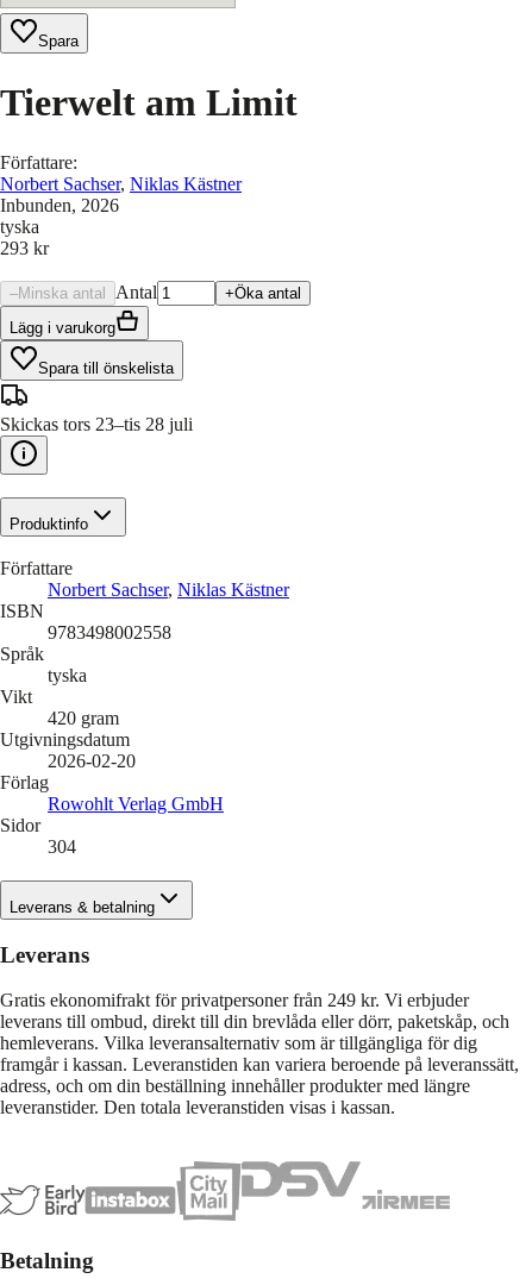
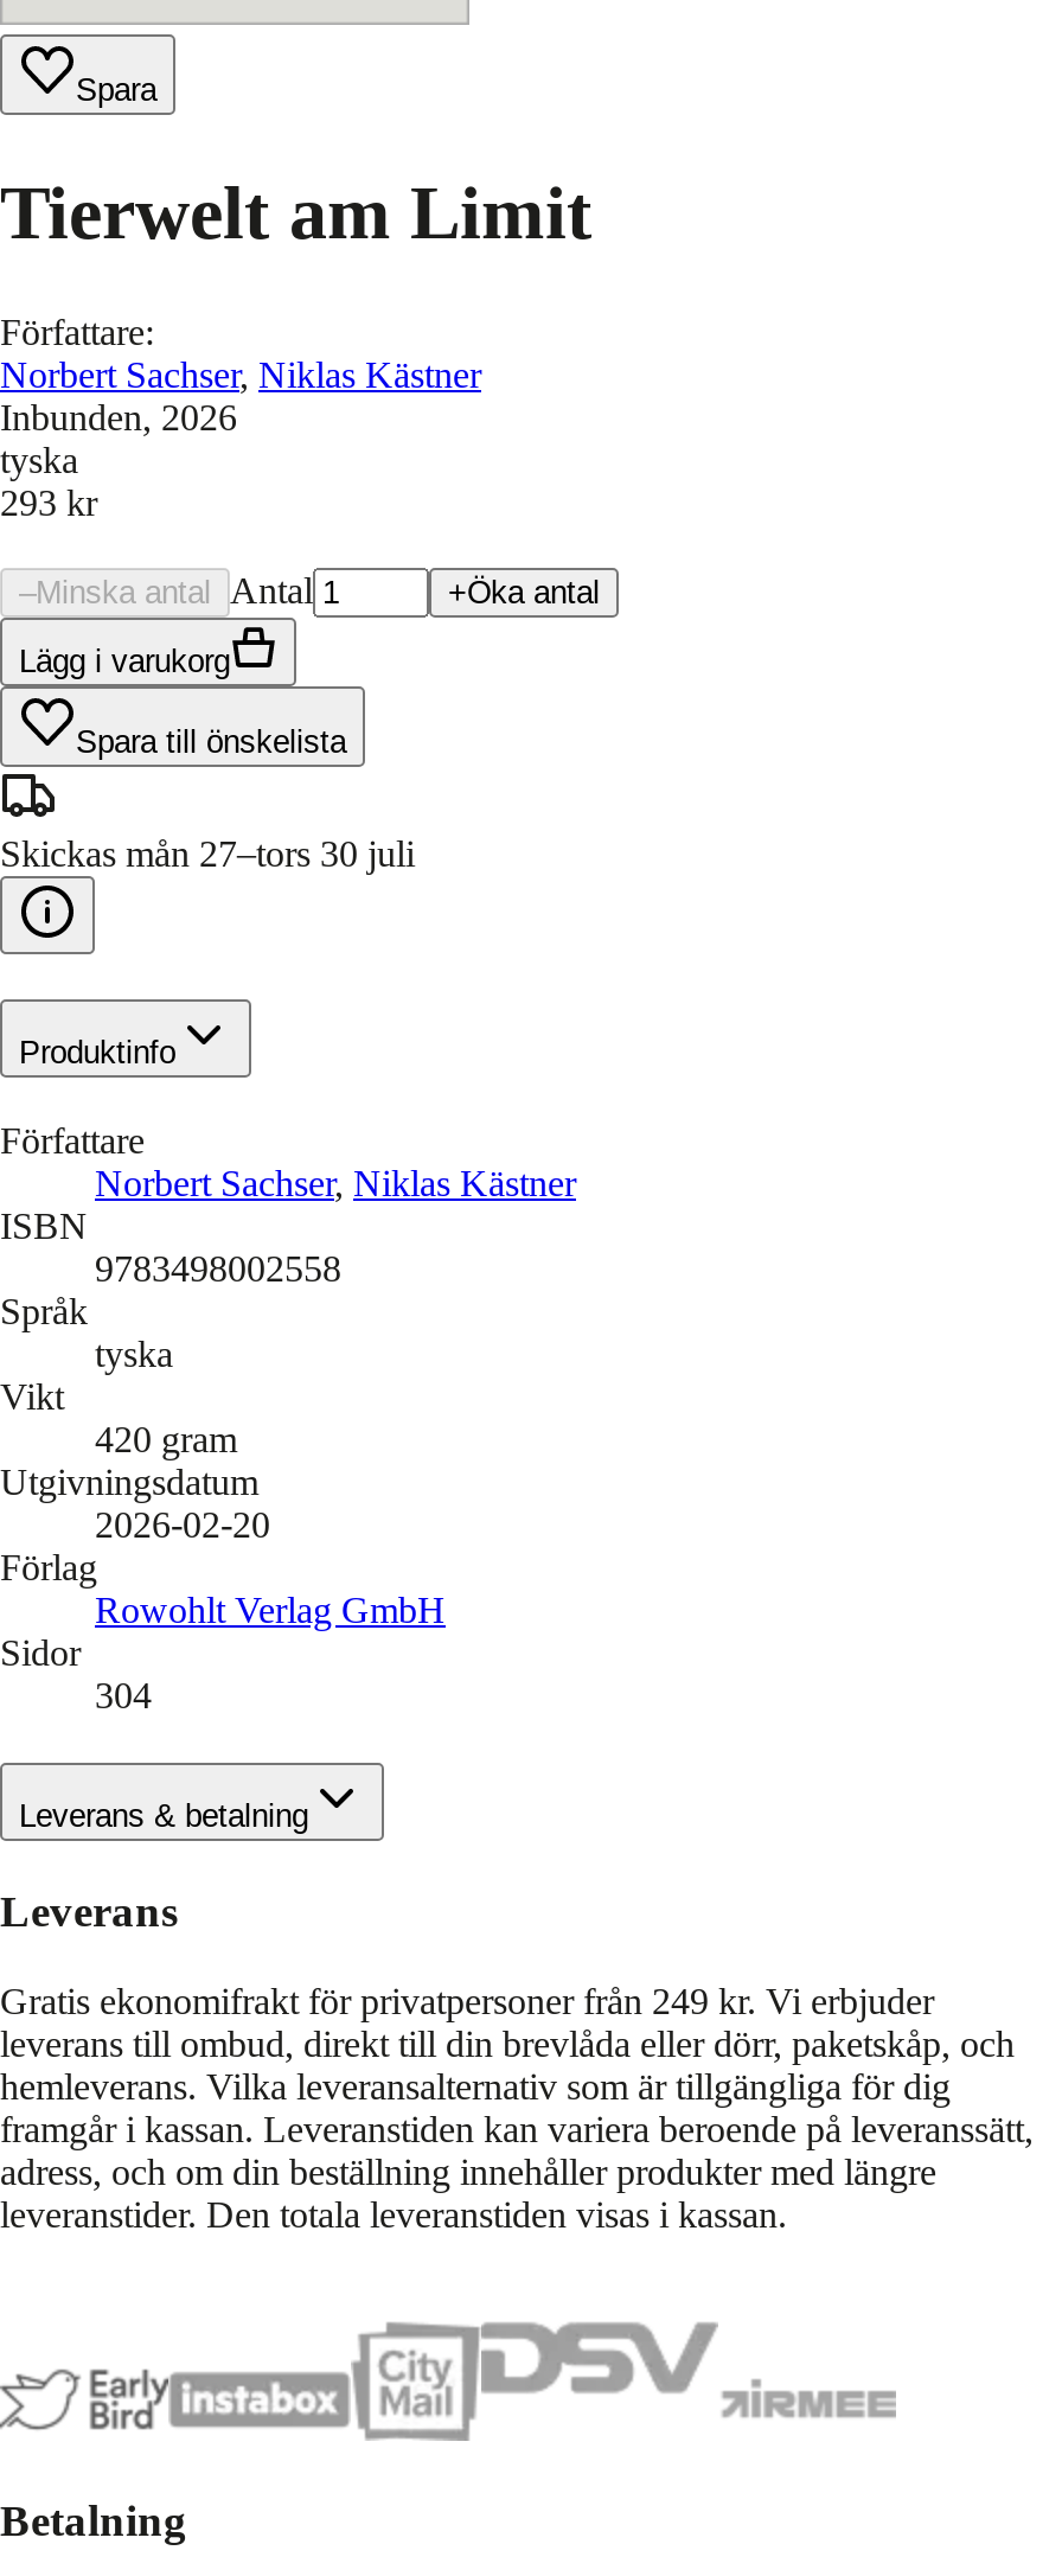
[0,414,193,434] Skickas tors 23–tis 28 juli -> [0,833,415,873] Skickas mån 27–tors 30 juli

